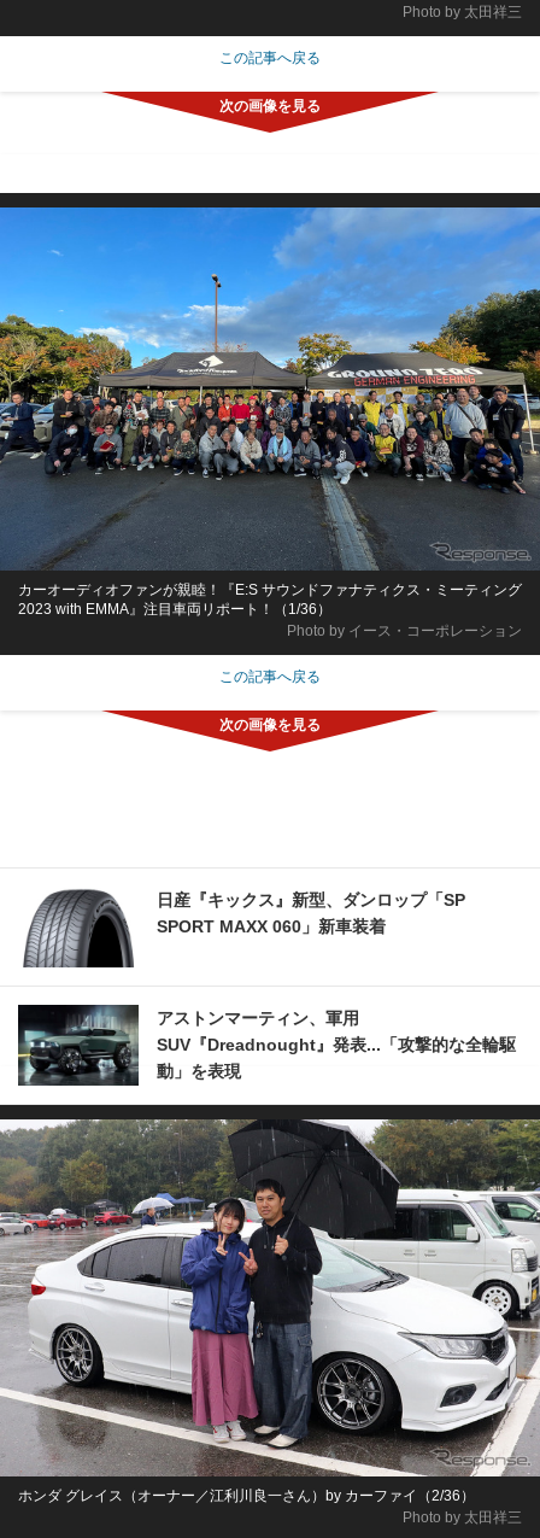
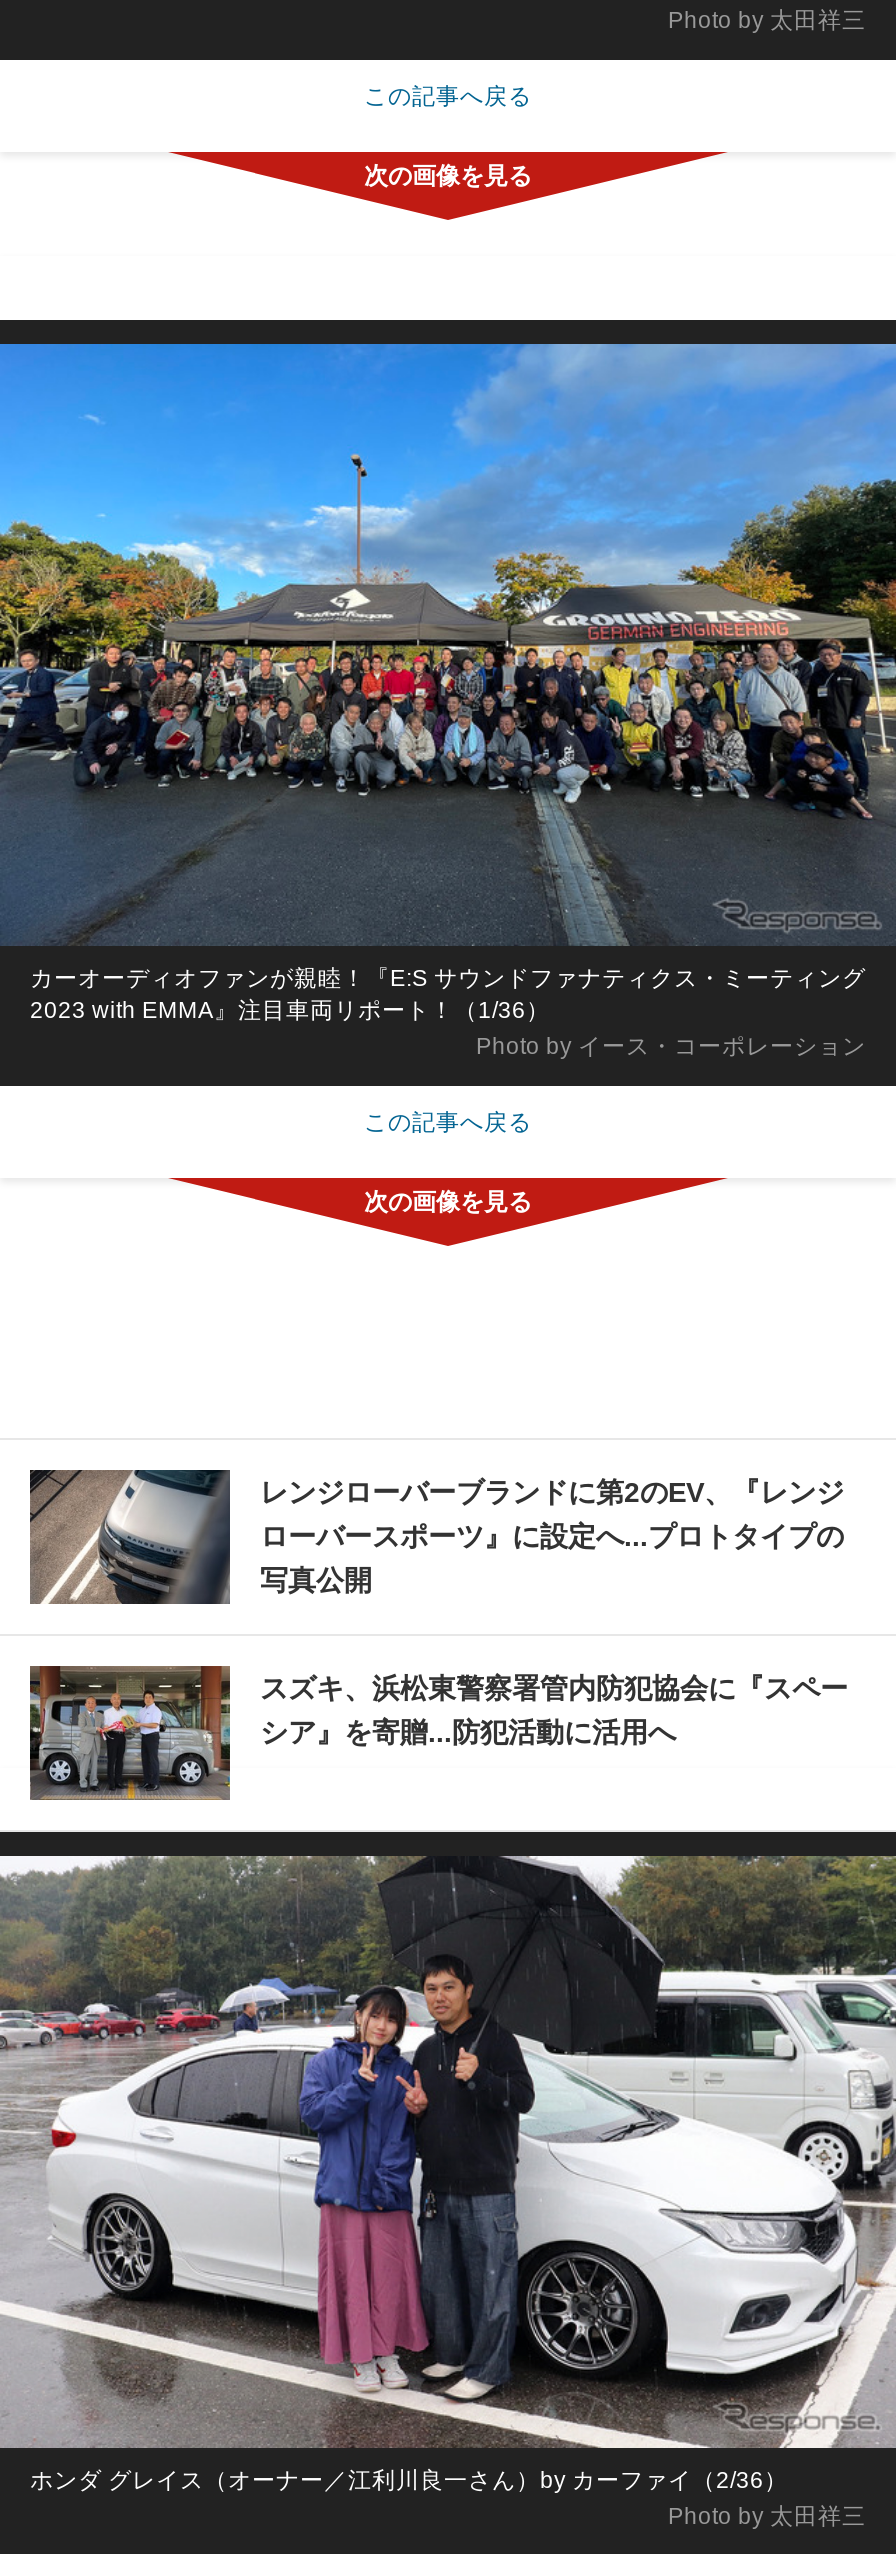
[18,887,465,969] [image] | 日産『キックス』新型、ダンロップ「SP | SPORT MAXX 060」新車装着 -> [28,1468,844,1606] [image] | レンジローバーブランドに第2のEV、『レンジ | ローバースポーツ』に設定へ...プロトタイプの | 写真公開
[17,1004,516,1087] [image] | アストンマーティン、軍用 | SUV『Dreadnought』発表...「攻撃的な全輪駆 | 動」を表現 -> [28,1664,848,1802] [image] | スズキ、浜松東警察署管内防犯協会に『スペー | シア』を寄贈...防犯活動に活用へ

